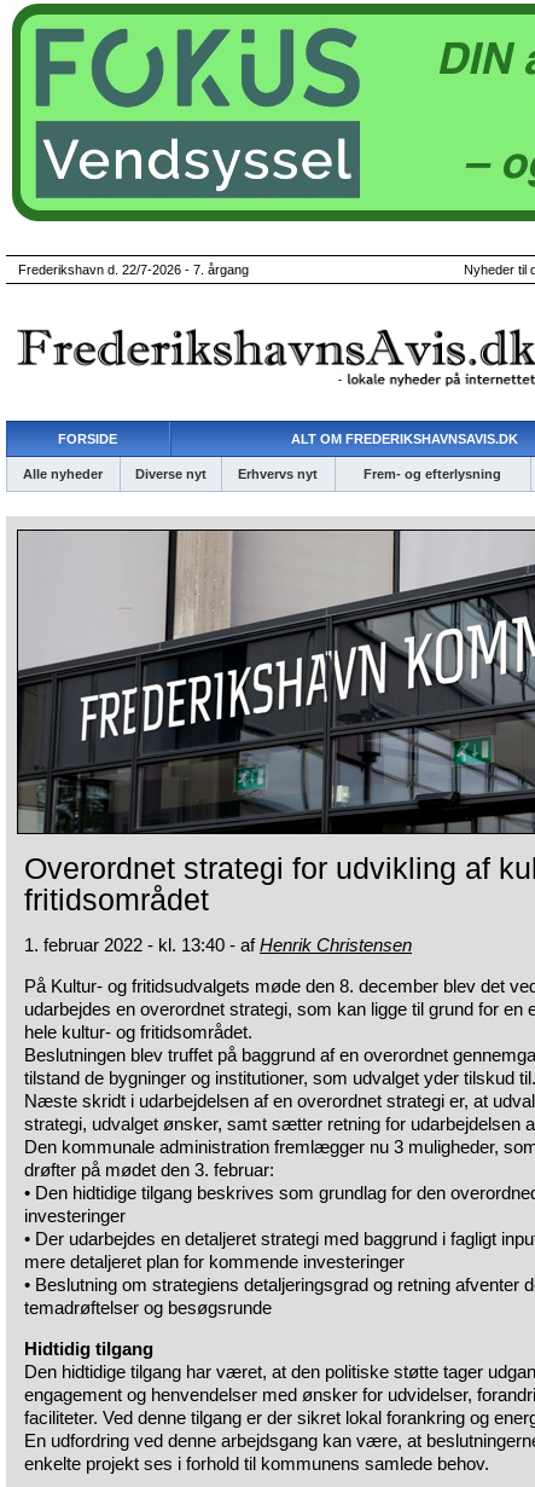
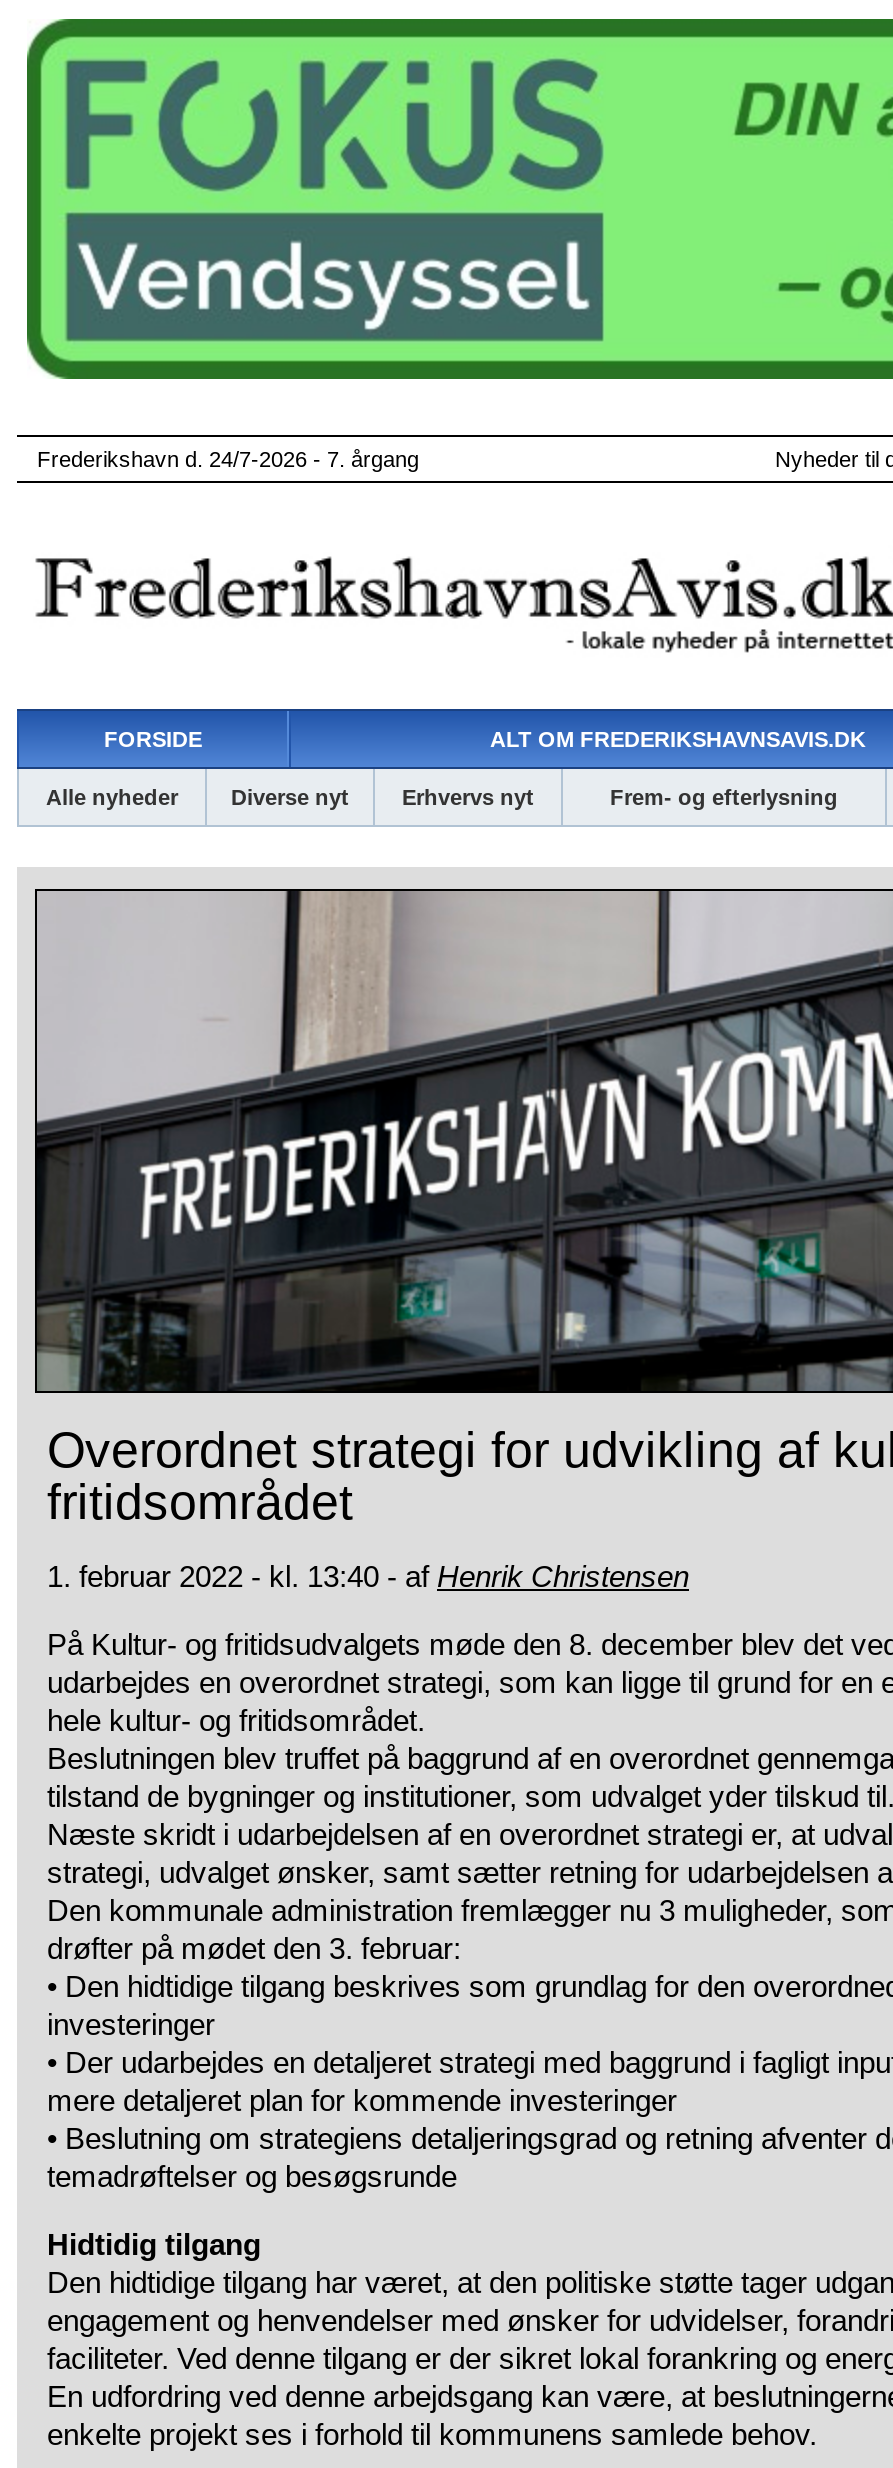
[18,262,249,277] Frederikshavn d. 22/7-2026 - 7. årgang -> [37,447,419,471] Frederikshavn d. 24/7-2026 - 7. årgang

